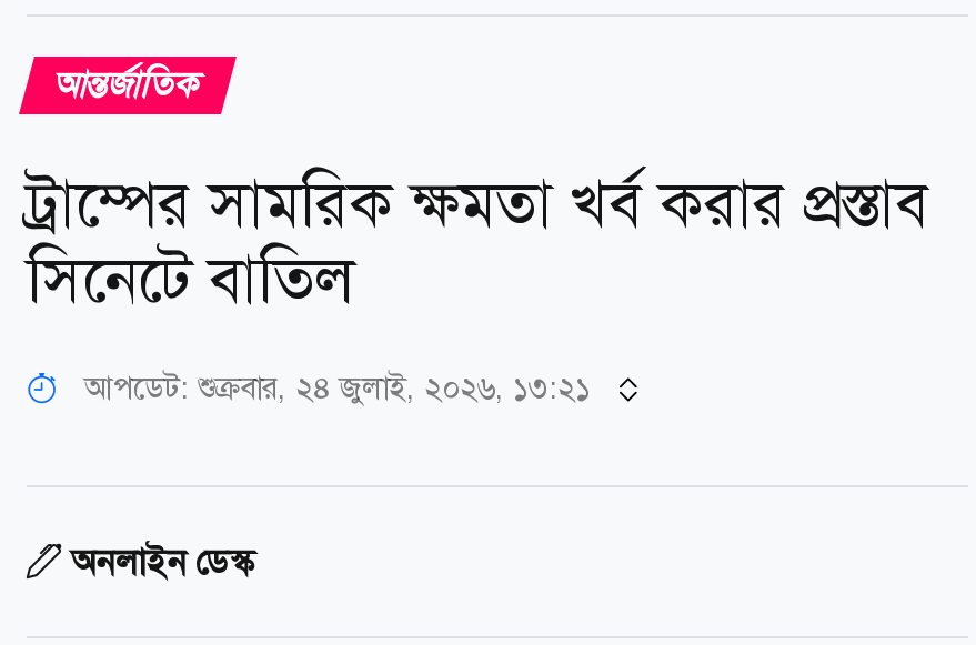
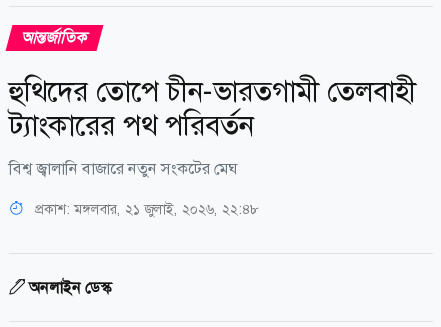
[27,164,928,322] ট্রাম্পের সামরিক ক্ষমতা খর্ব করার প্রস্তাব | সিনেটে বাতিল -> [9,72,416,178] হুথিদের তোপে চীন-ভারতগামী তেলবাহী | ট্যাংকারের পথ পরিবর্তন | বিশ্ব জ্বালানি বাজারে নতুন সংকটের মেঘ
[84,369,591,409] আপডেট: শুক্রবার, ২৪ জুলাই, ২০২৬, ১৩:২১ -> [31,199,259,217] প্রকাশ: মঙ্গলবার, ২১ জুলাই, ২০২৬, ২২:৪৮

